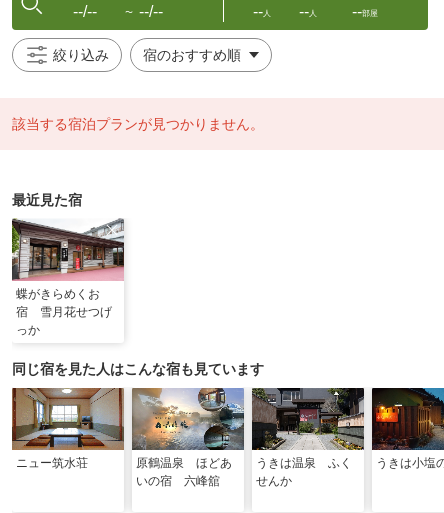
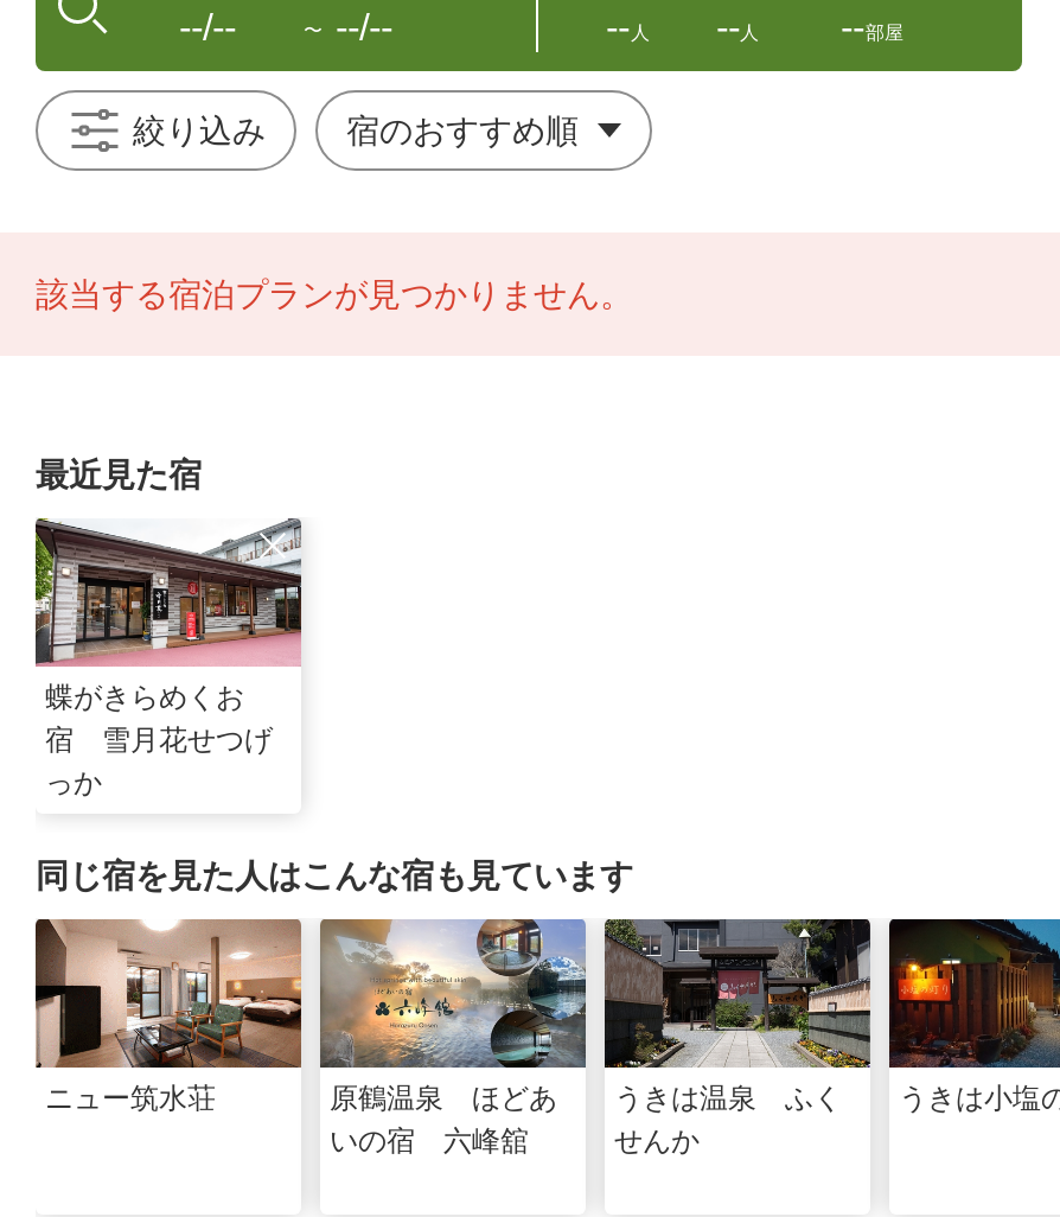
[11,387,124,451] [image] -> [33,918,301,1070] [image]

